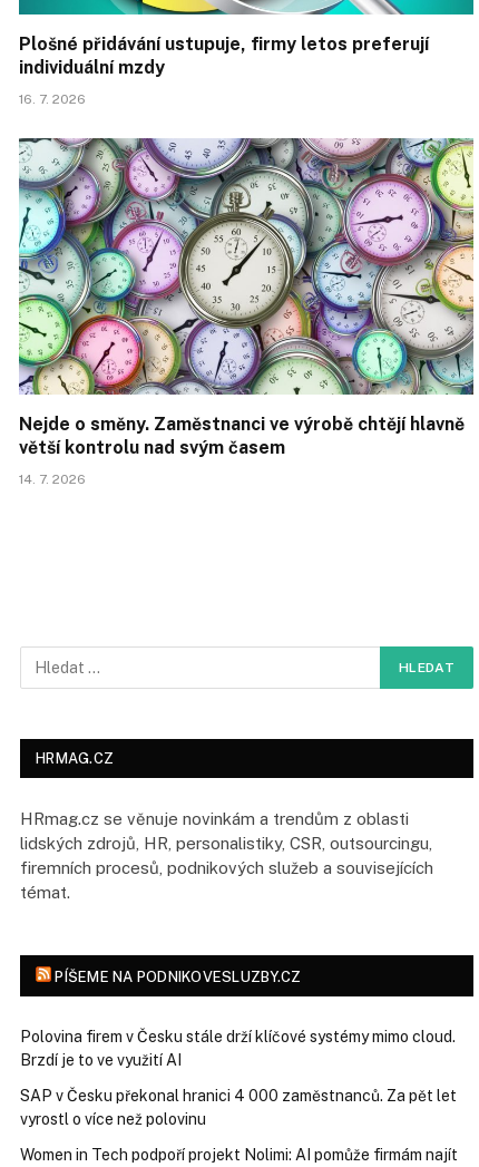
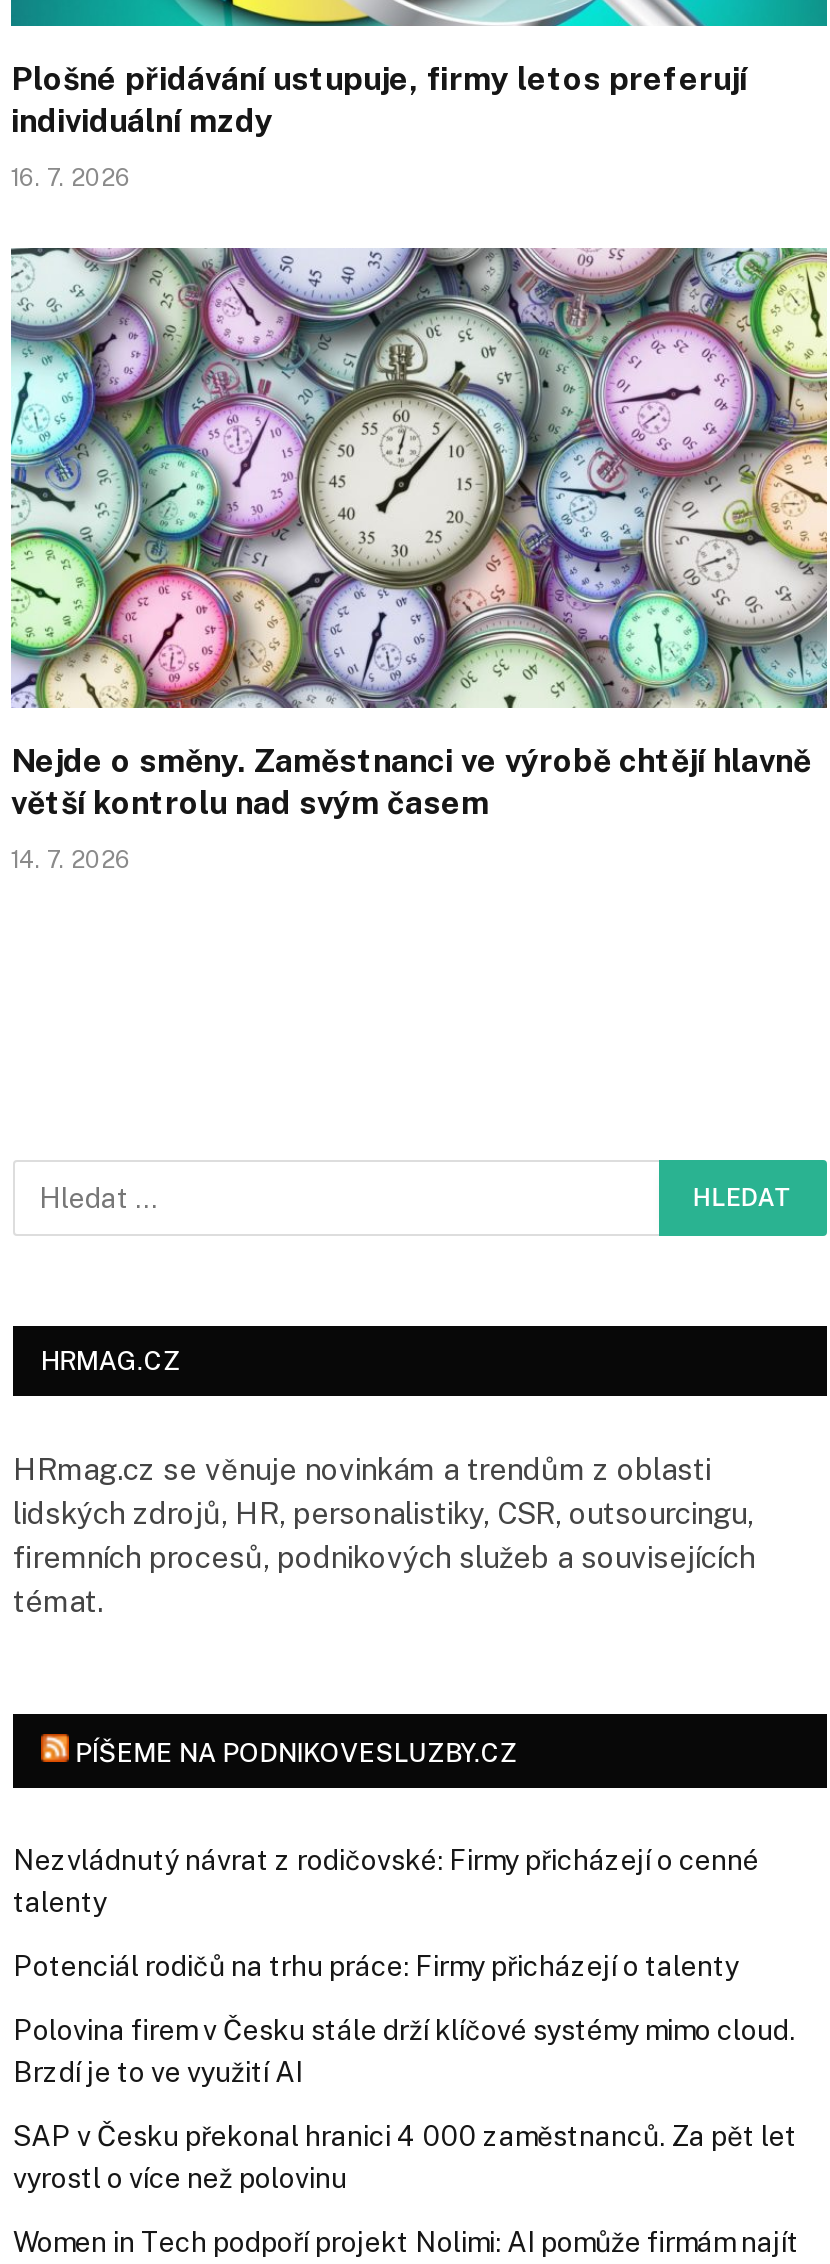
none -> [13,1844,759,1982] Nezvládnutý návrat z rodičovské: Firmy přicházejí o cenné | talenty | Potenciál rodičů na trhu práce: Firmy přicházejí o talenty

